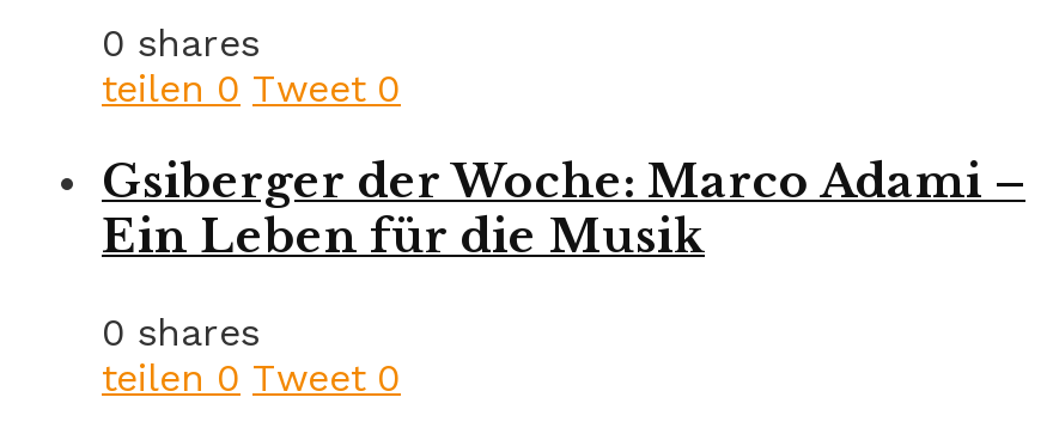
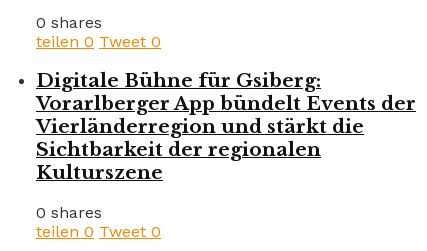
[102,155,1025,265] Gsiberger der Woche: Marco Adami – | Ein Leben für die Musik -> [36,69,416,184] Digitale Bühne für Gsiberg: | Vorarlberger App bündelt Events der | Vierländerregion und stärkt die | Sichtbarkeit der regionalen | Kulturszene

